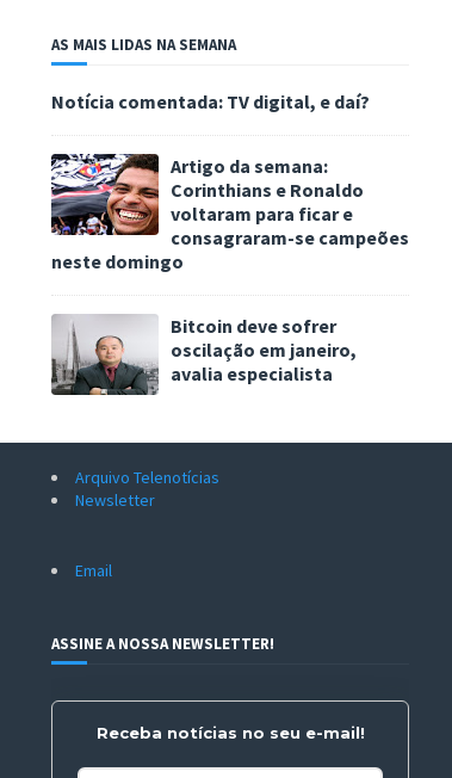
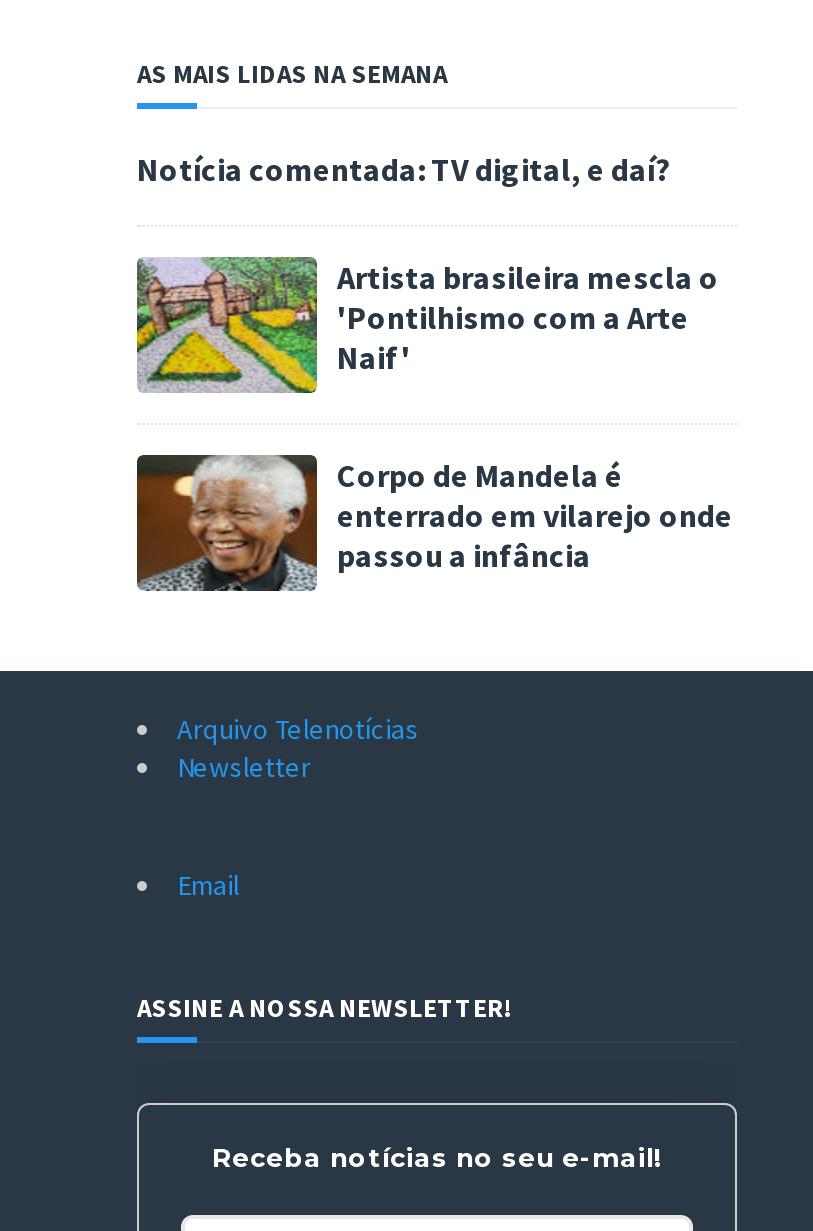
[50,153,409,273] [image] | Artigo da semana: | Corinthians e Ronaldo | voltaram para ficar e | consagraram-se campeões | neste domingo -> [135,255,719,377] [image] | Artista brasileira mescla o | 'Pontilhismo com a Arte | Naif'
[50,313,357,396] [image] | Bitcoin deve sofrer | oscilação em janeiro, | avalia especialista -> [135,455,733,593] [image] | Corpo de Mandela é | enterrado em vilarejo onde | passou a infância

